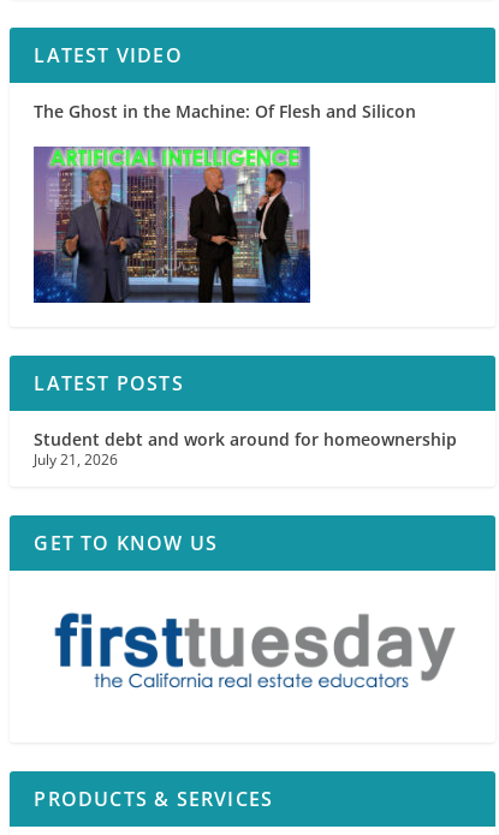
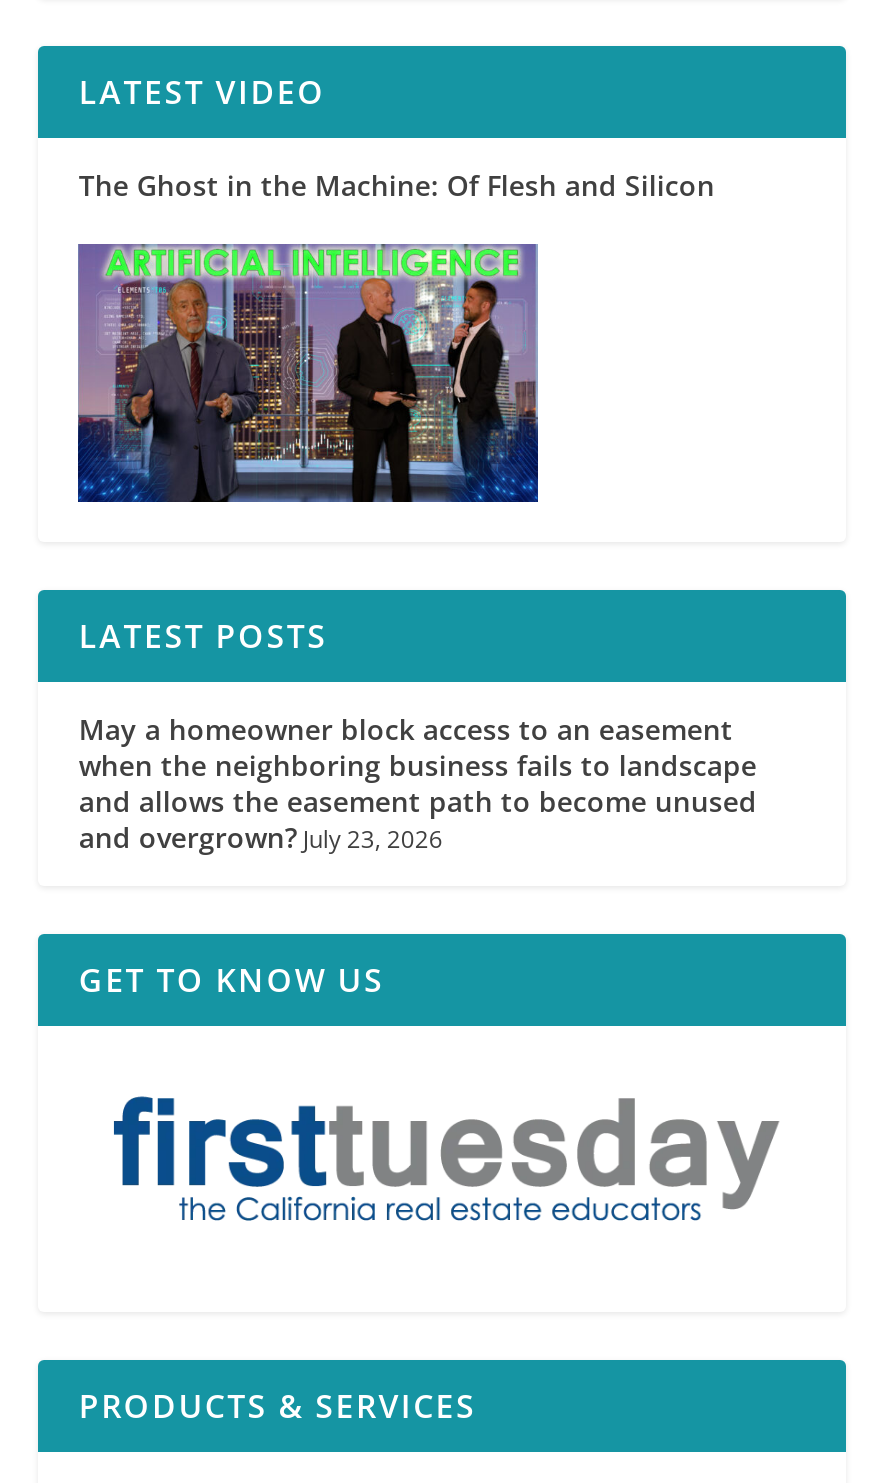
[34,427,457,469] Student debt and work around for homeownership | July 21, 2026 -> [79,710,757,856] May a homeowner block access to an easement | when the neighboring business fails to landscape | and allows the easement path to become unused | and overgrown? July 23, 2026

